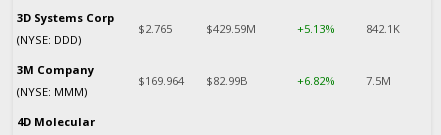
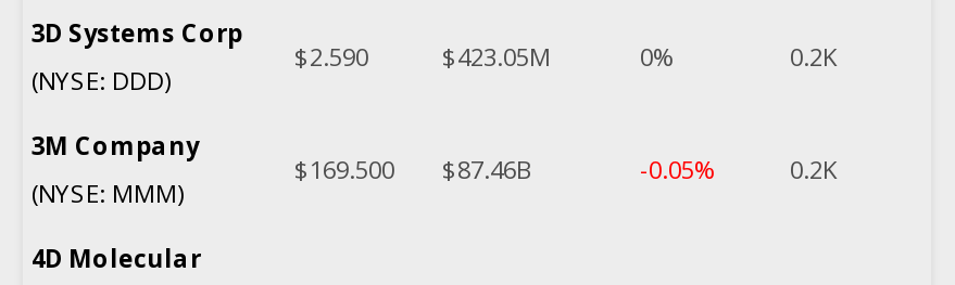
[138,21,400,36] $2.765 | $429.59M | +5.13% | 842.1K -> [294,40,838,73] $2.590 | $423.05M | 0% | 0.2K
[138,73,391,88] $169.964 | $82.99B | +6.82% | 7.5M -> [294,153,838,185] $169.500 | $87.46B | -0.05% | 0.2K

